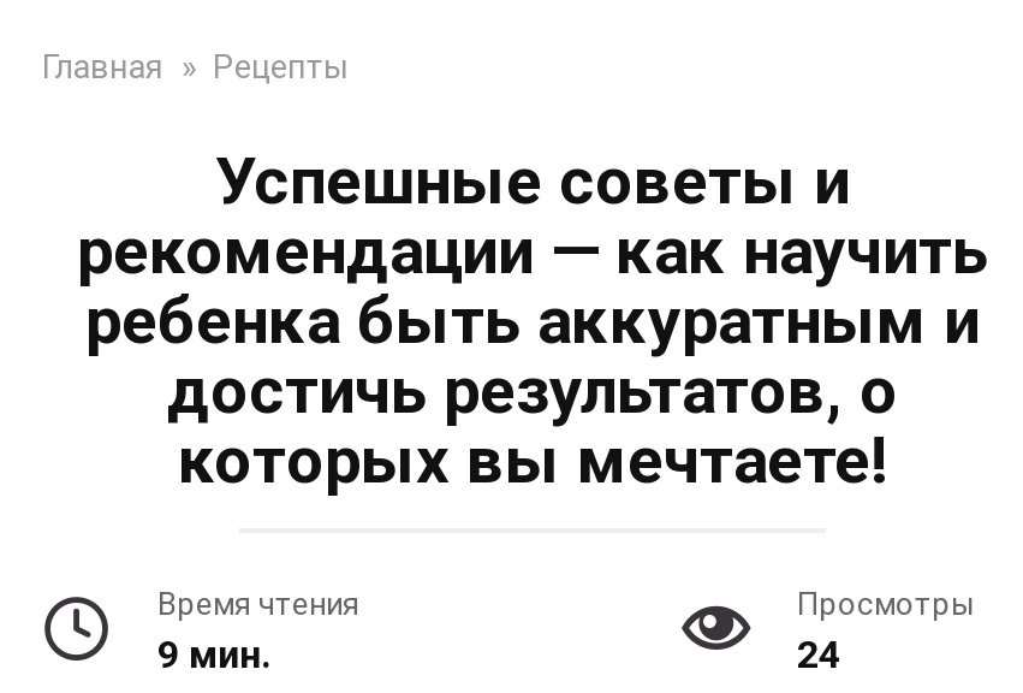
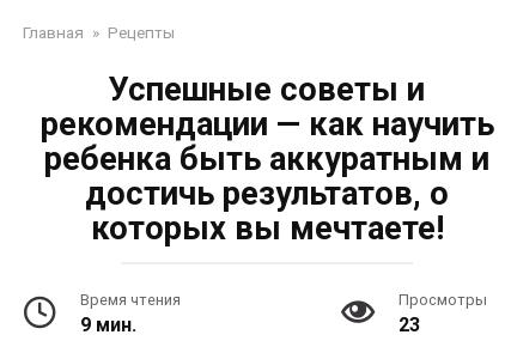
[797,632,840,677] 24 -> [398,313,420,336] 23

